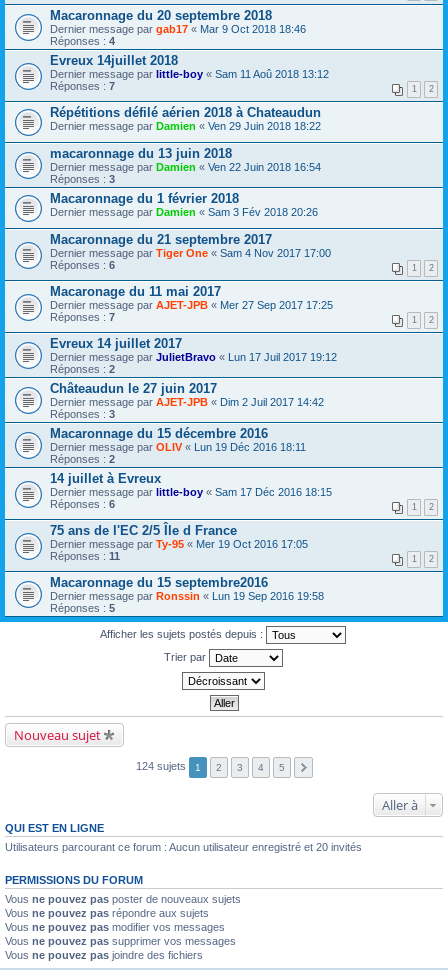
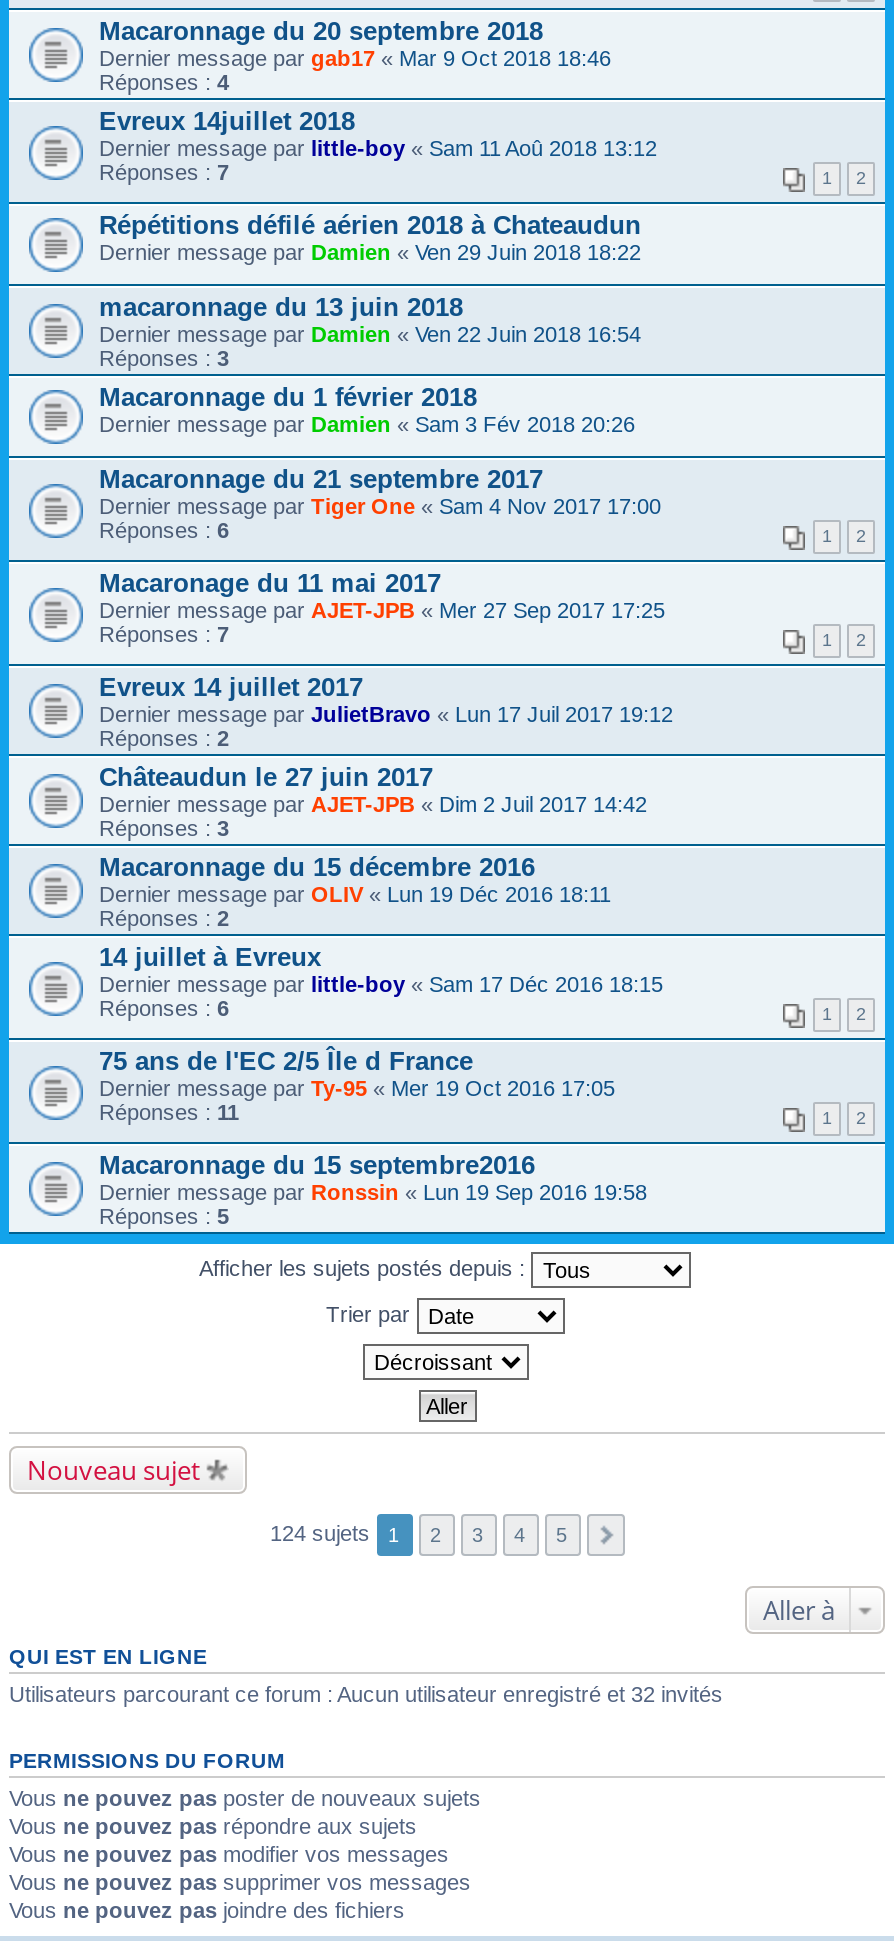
[5,841,362,853] Utilisateurs parcourant ce forum : Aucun utilisateur enregistré et 20 invités -> [9,1682,723,1706] Utilisateurs parcourant ce forum : Aucun utilisateur enregistré et 32 invités

